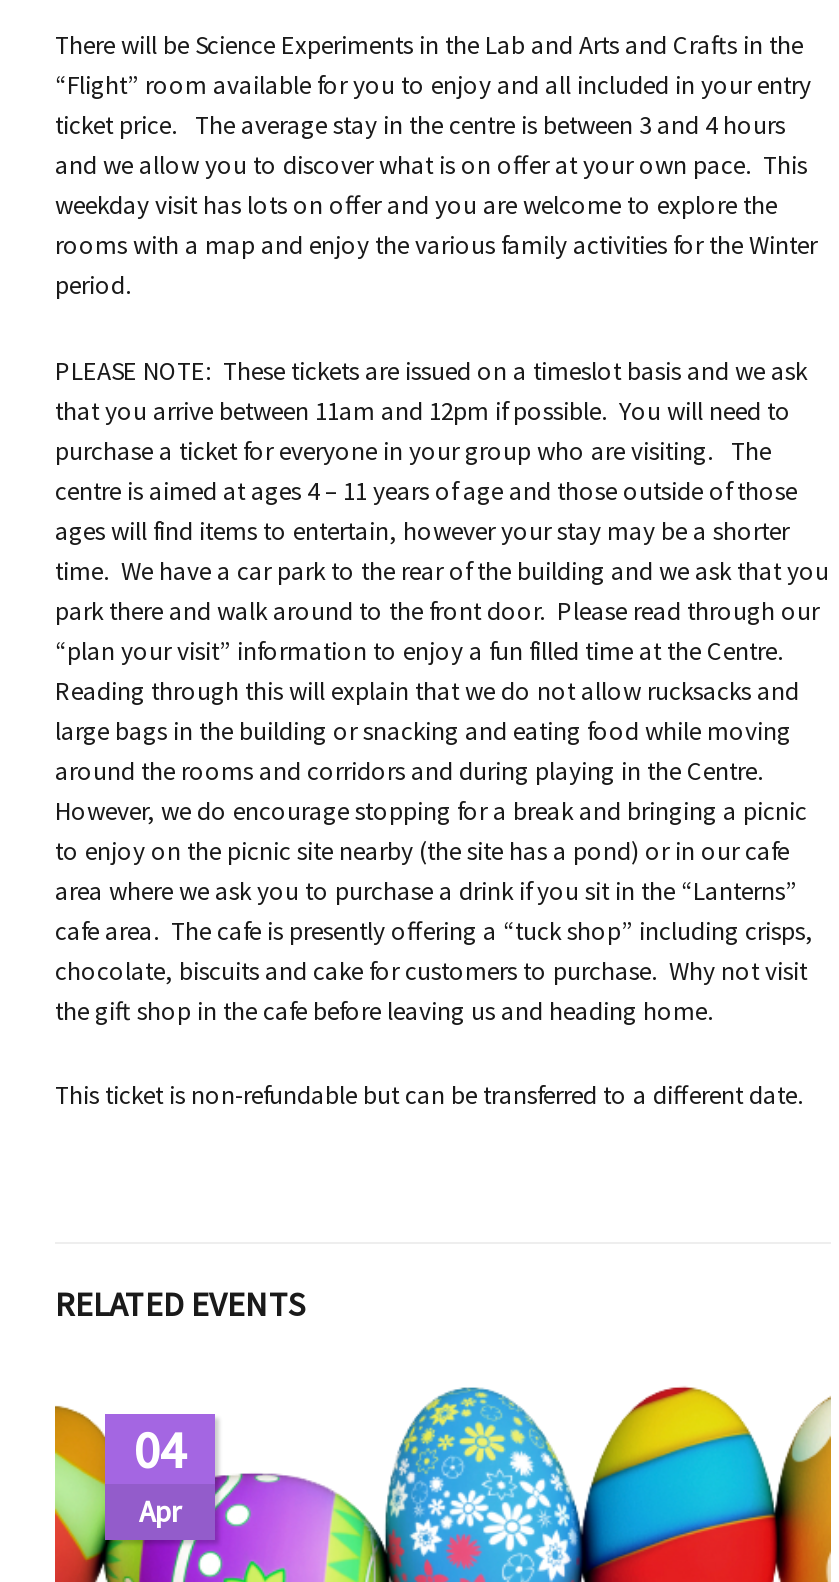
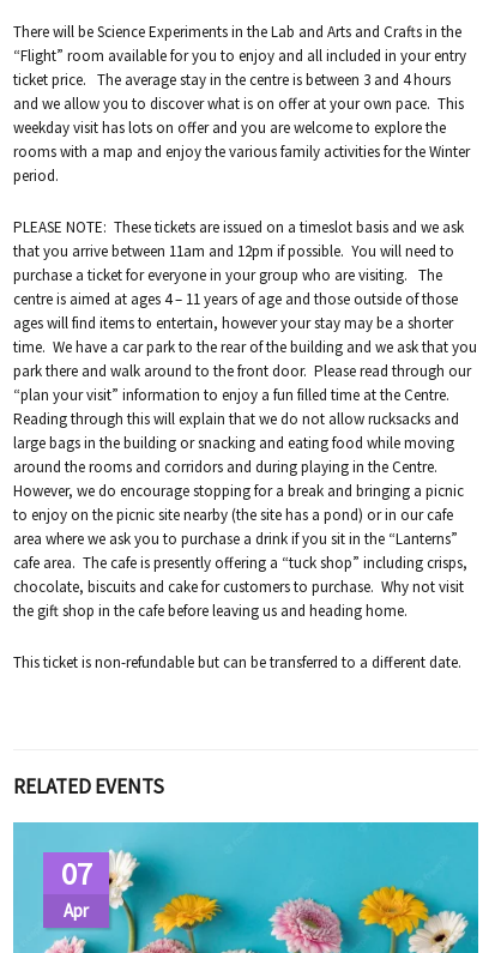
[134,1416,186,1482] 04 -> [61,854,92,893] 07

